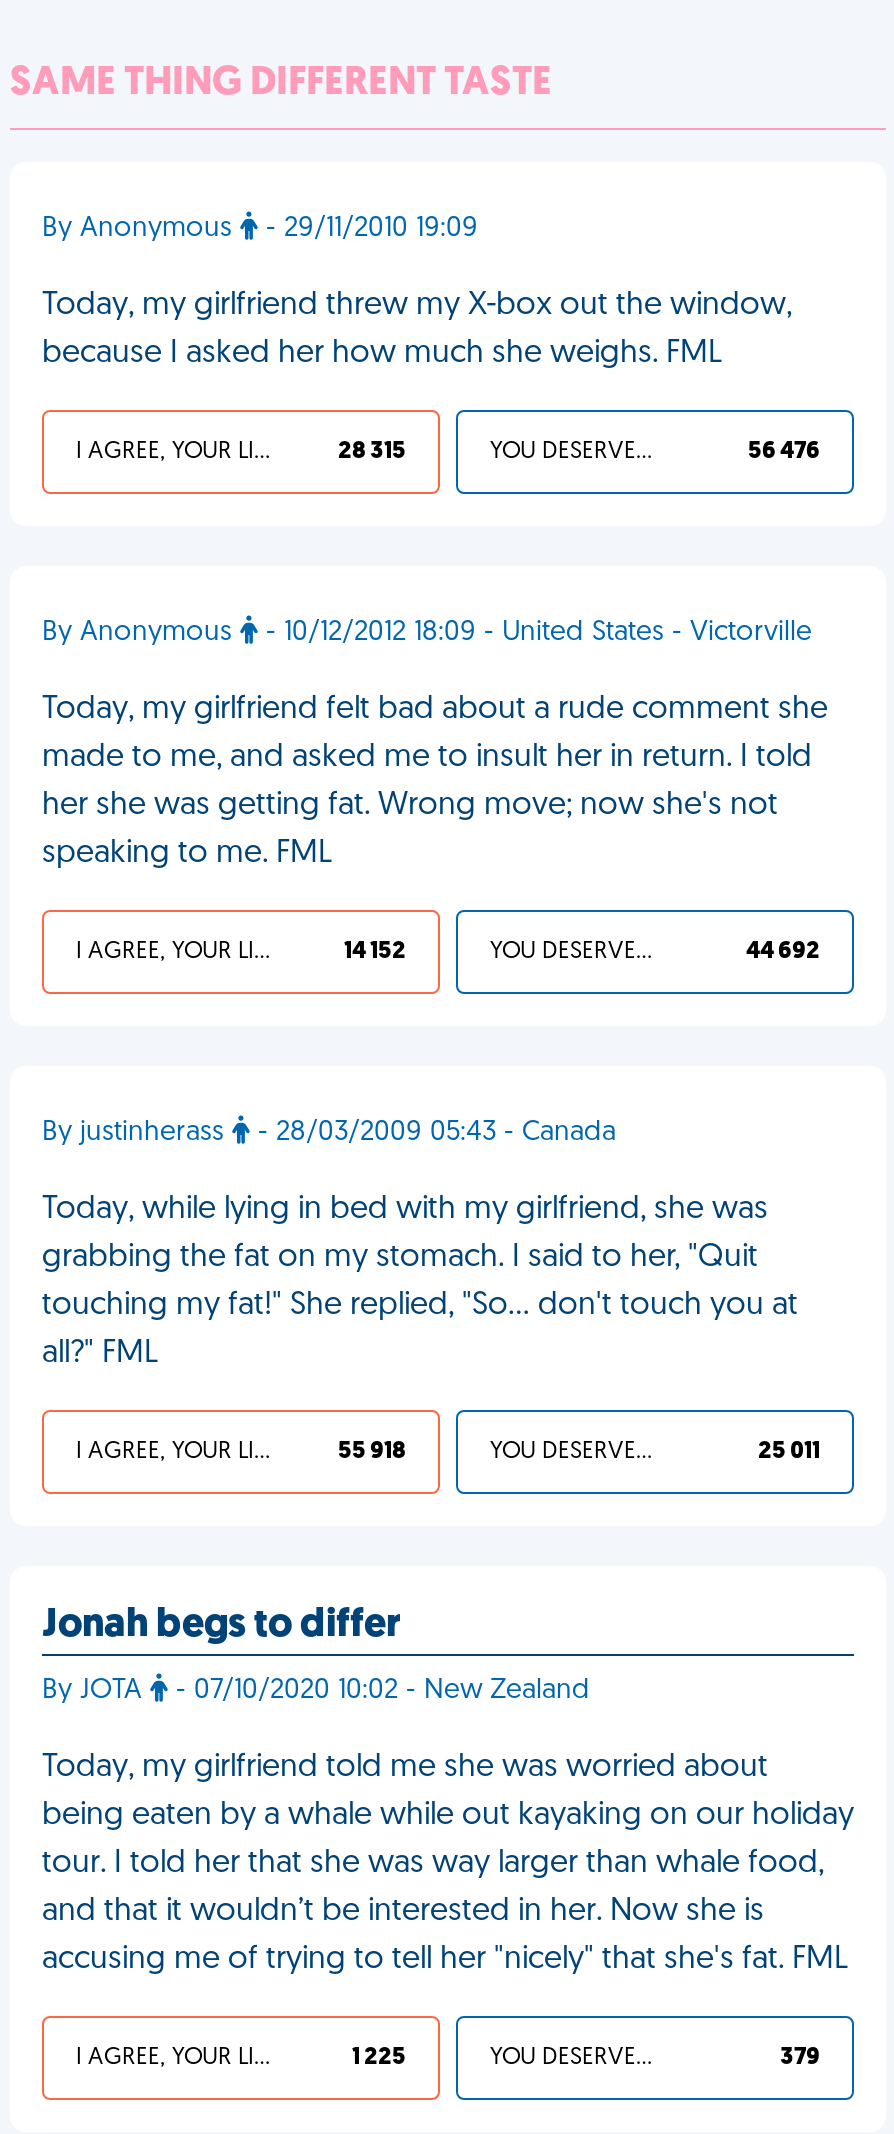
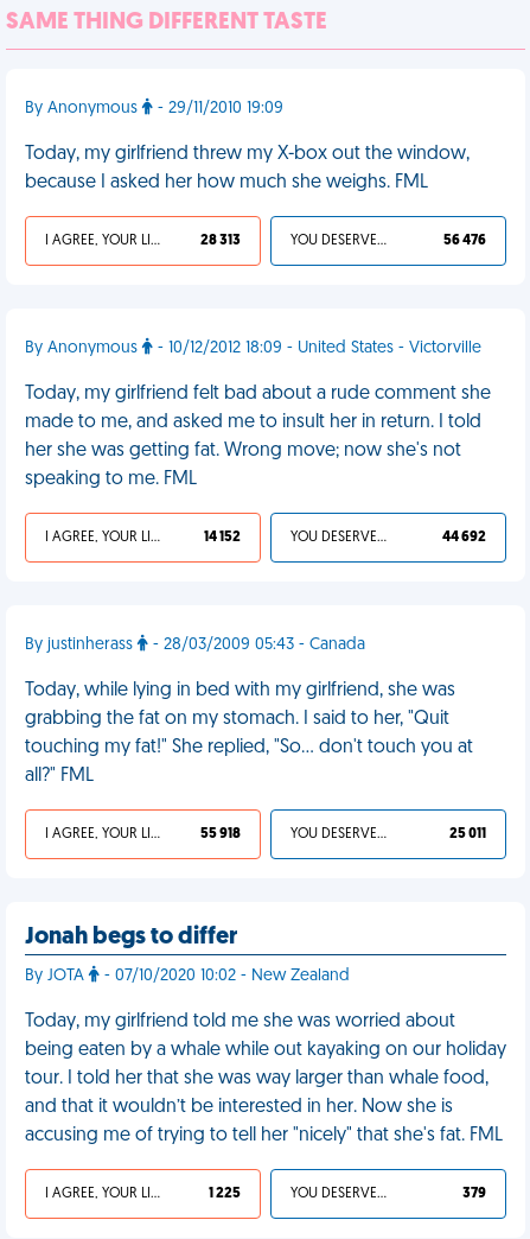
[338,440,406,464] 28 315 -> [200,234,241,248] 28 313

